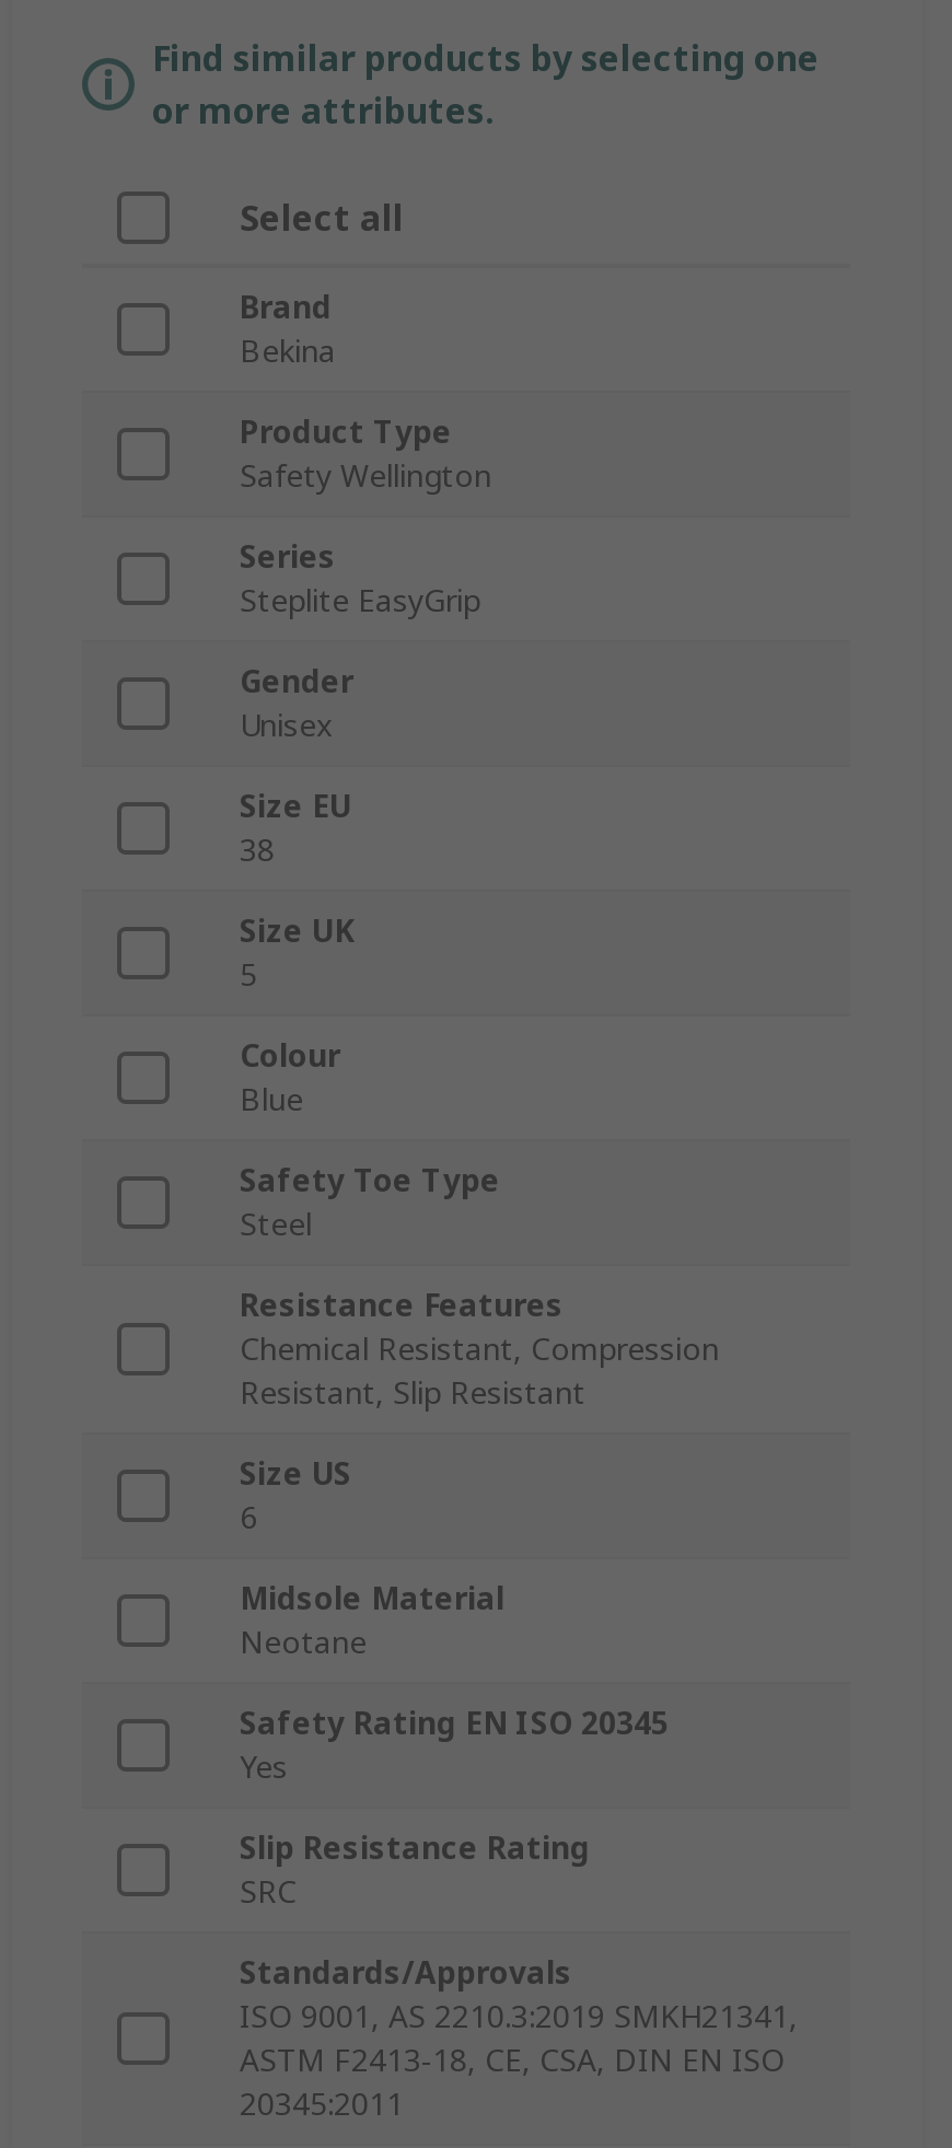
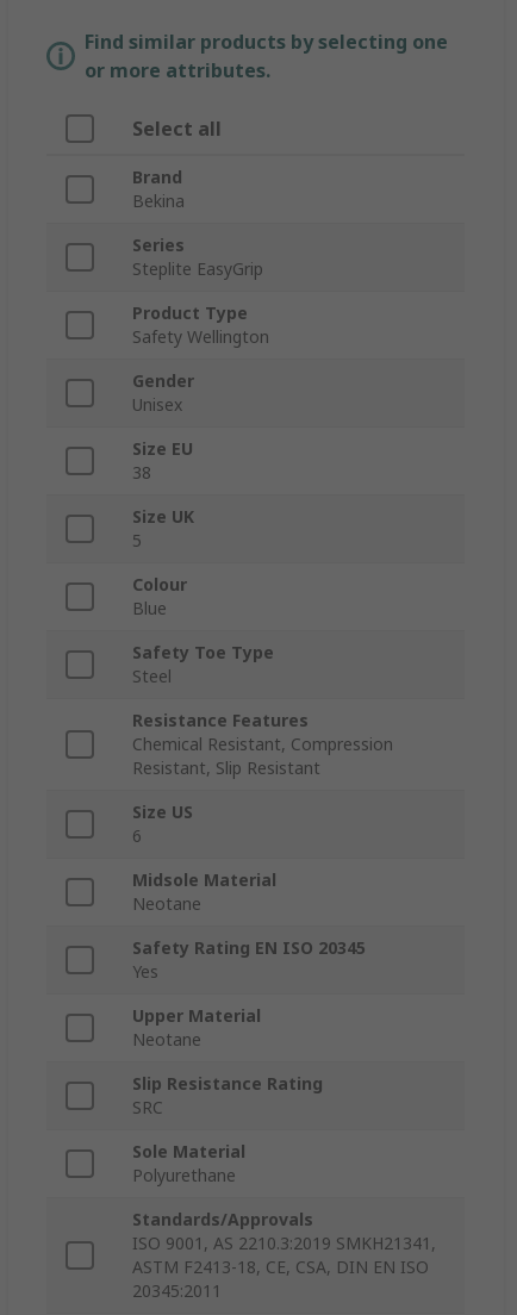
moved [240,411,491,497] -> [132,302,269,348]: Product Type | Safety Wellington
moved [240,536,480,622] -> [132,234,263,281]: Series | Steplite EasyGrip
none -> [132,1005,261,1051] Upper Material | Neotane
none -> [132,1141,245,1187] Sole Material | Polyurethane

